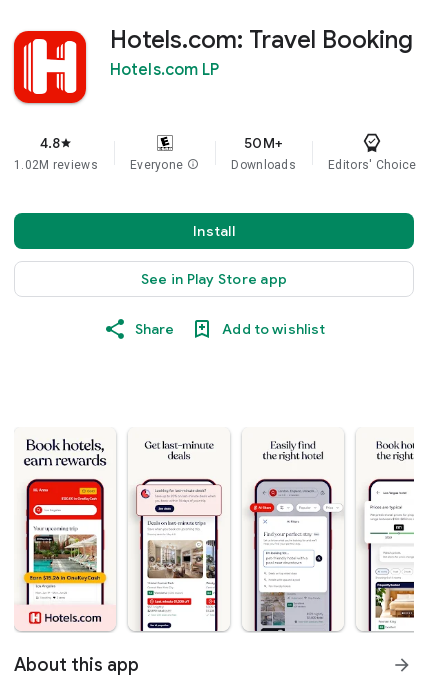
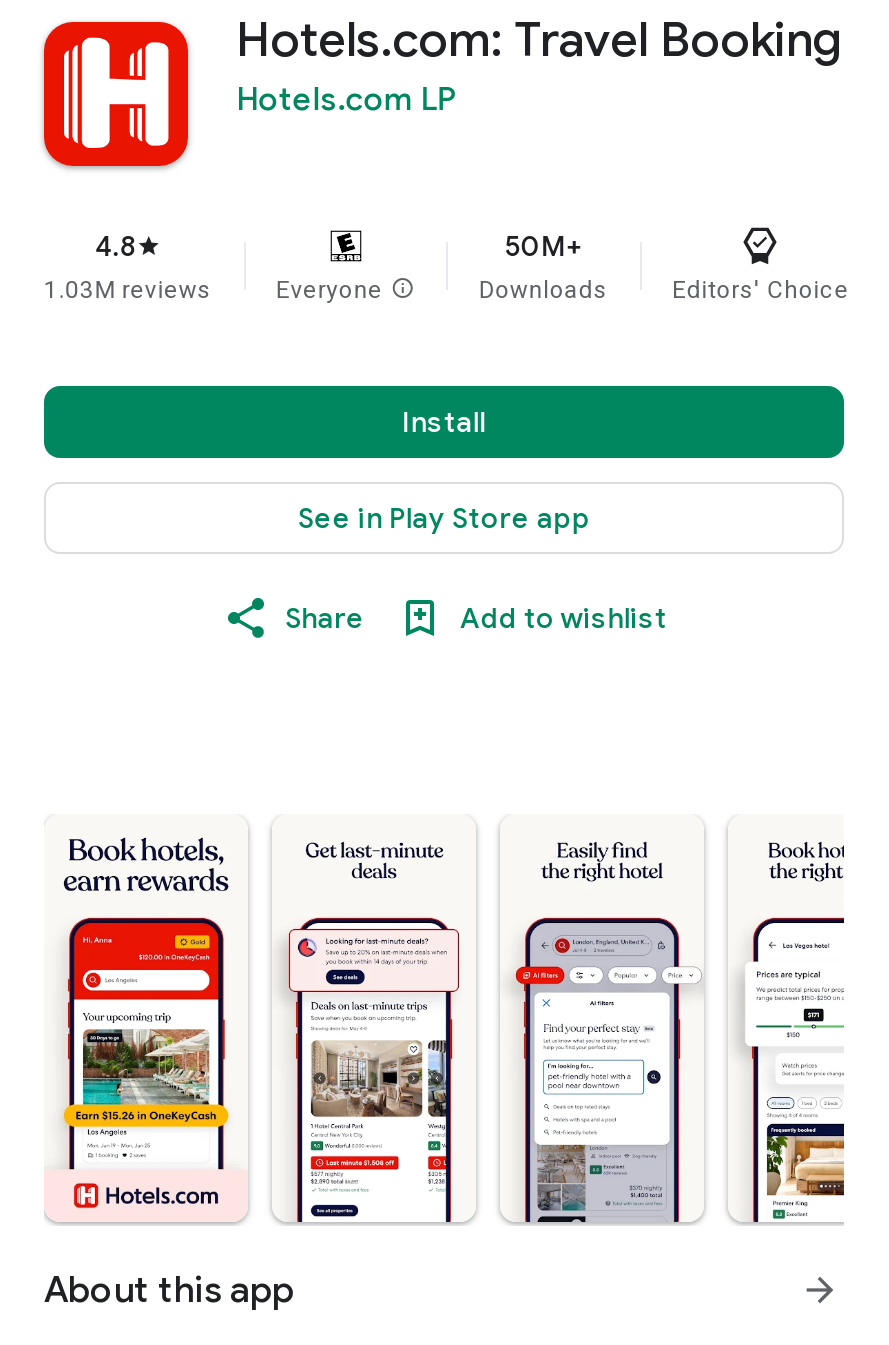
[14,158,98,172] 1.02M reviews -> [44,276,212,304] 1.03M reviews

